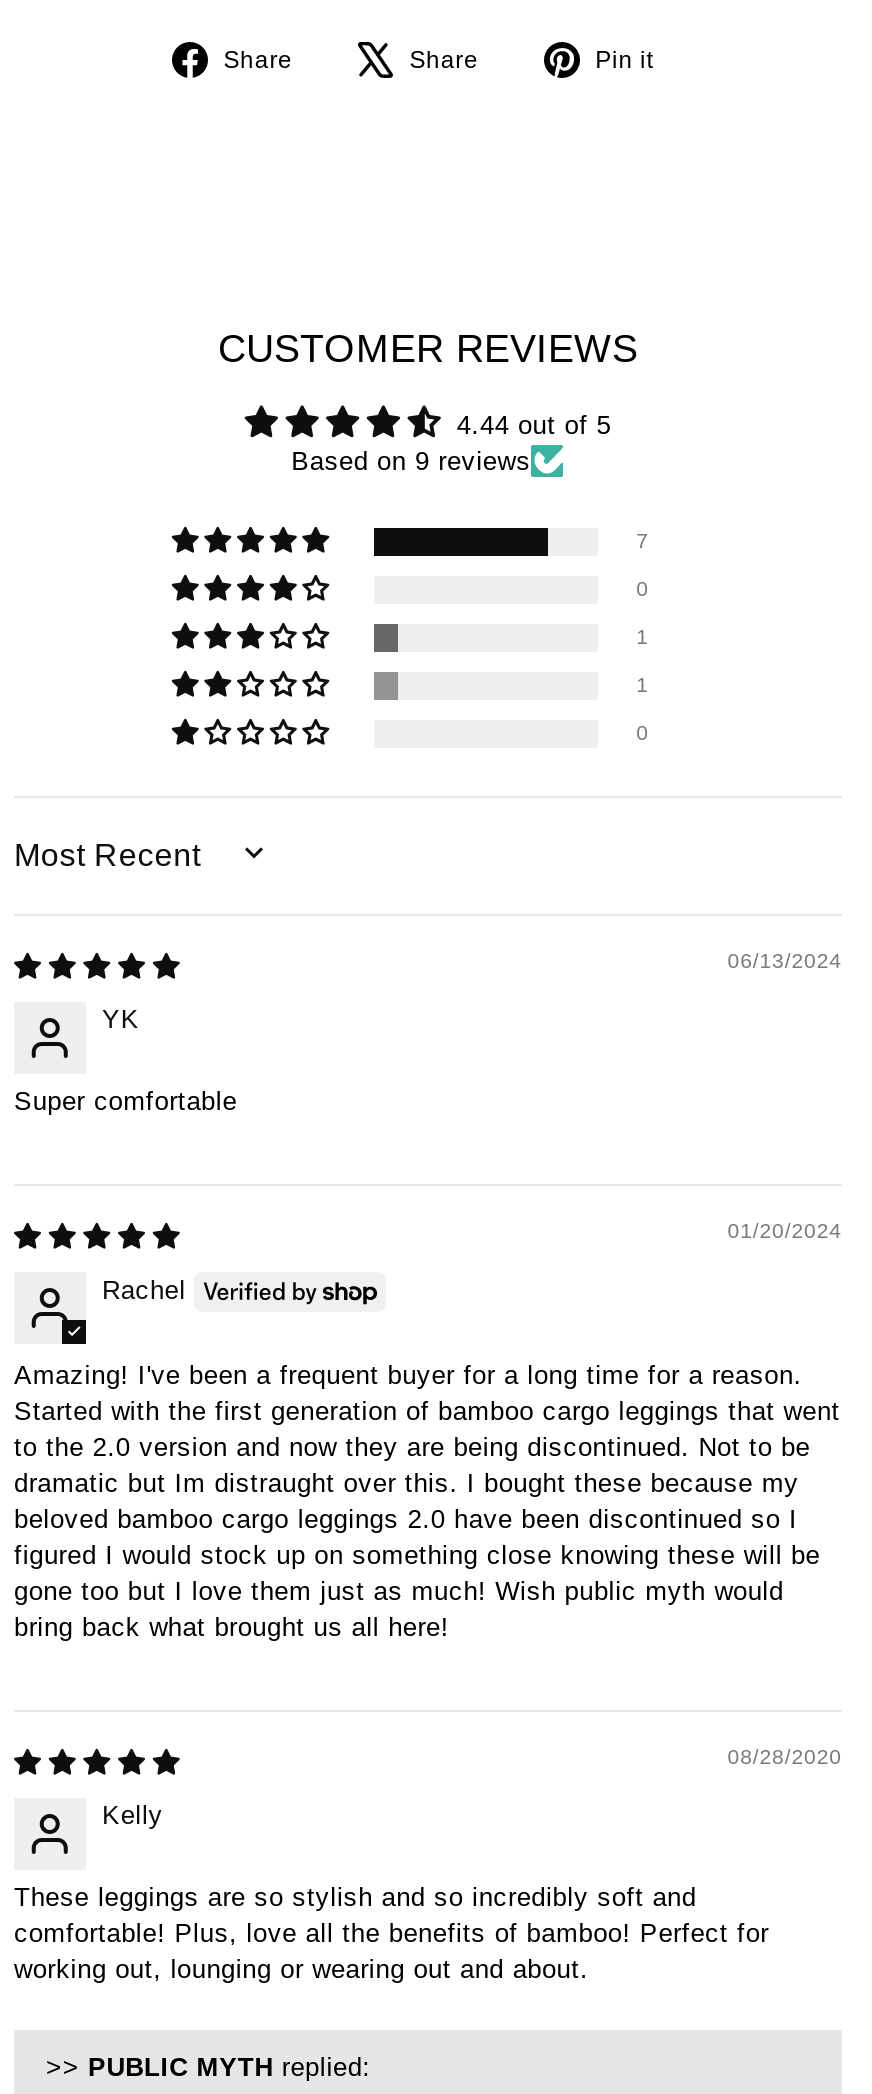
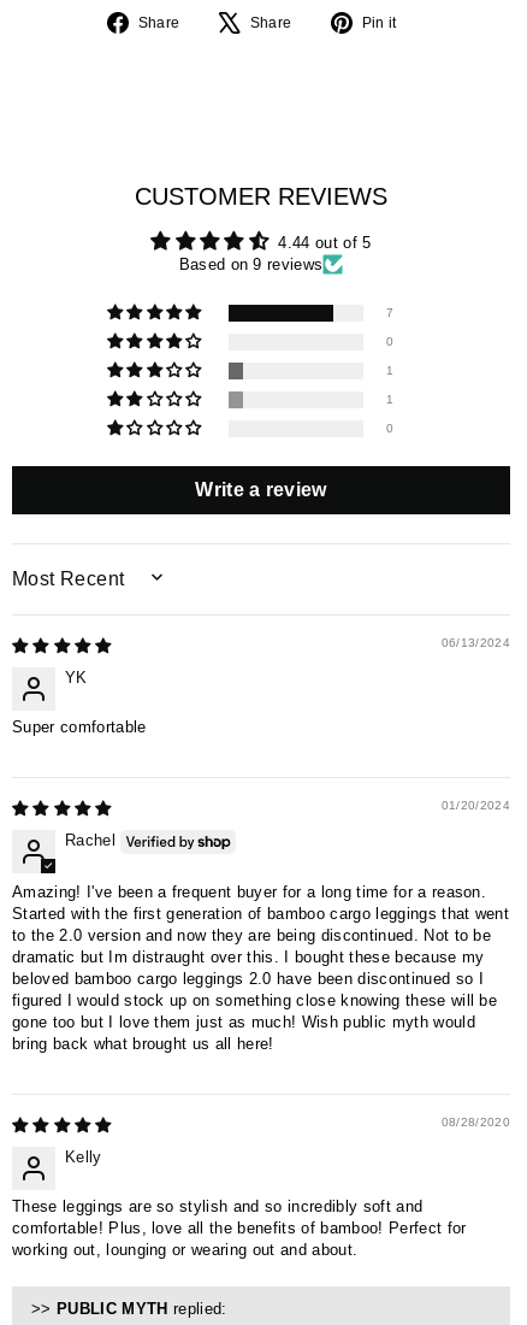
none -> [195,479,327,500] Write a review

